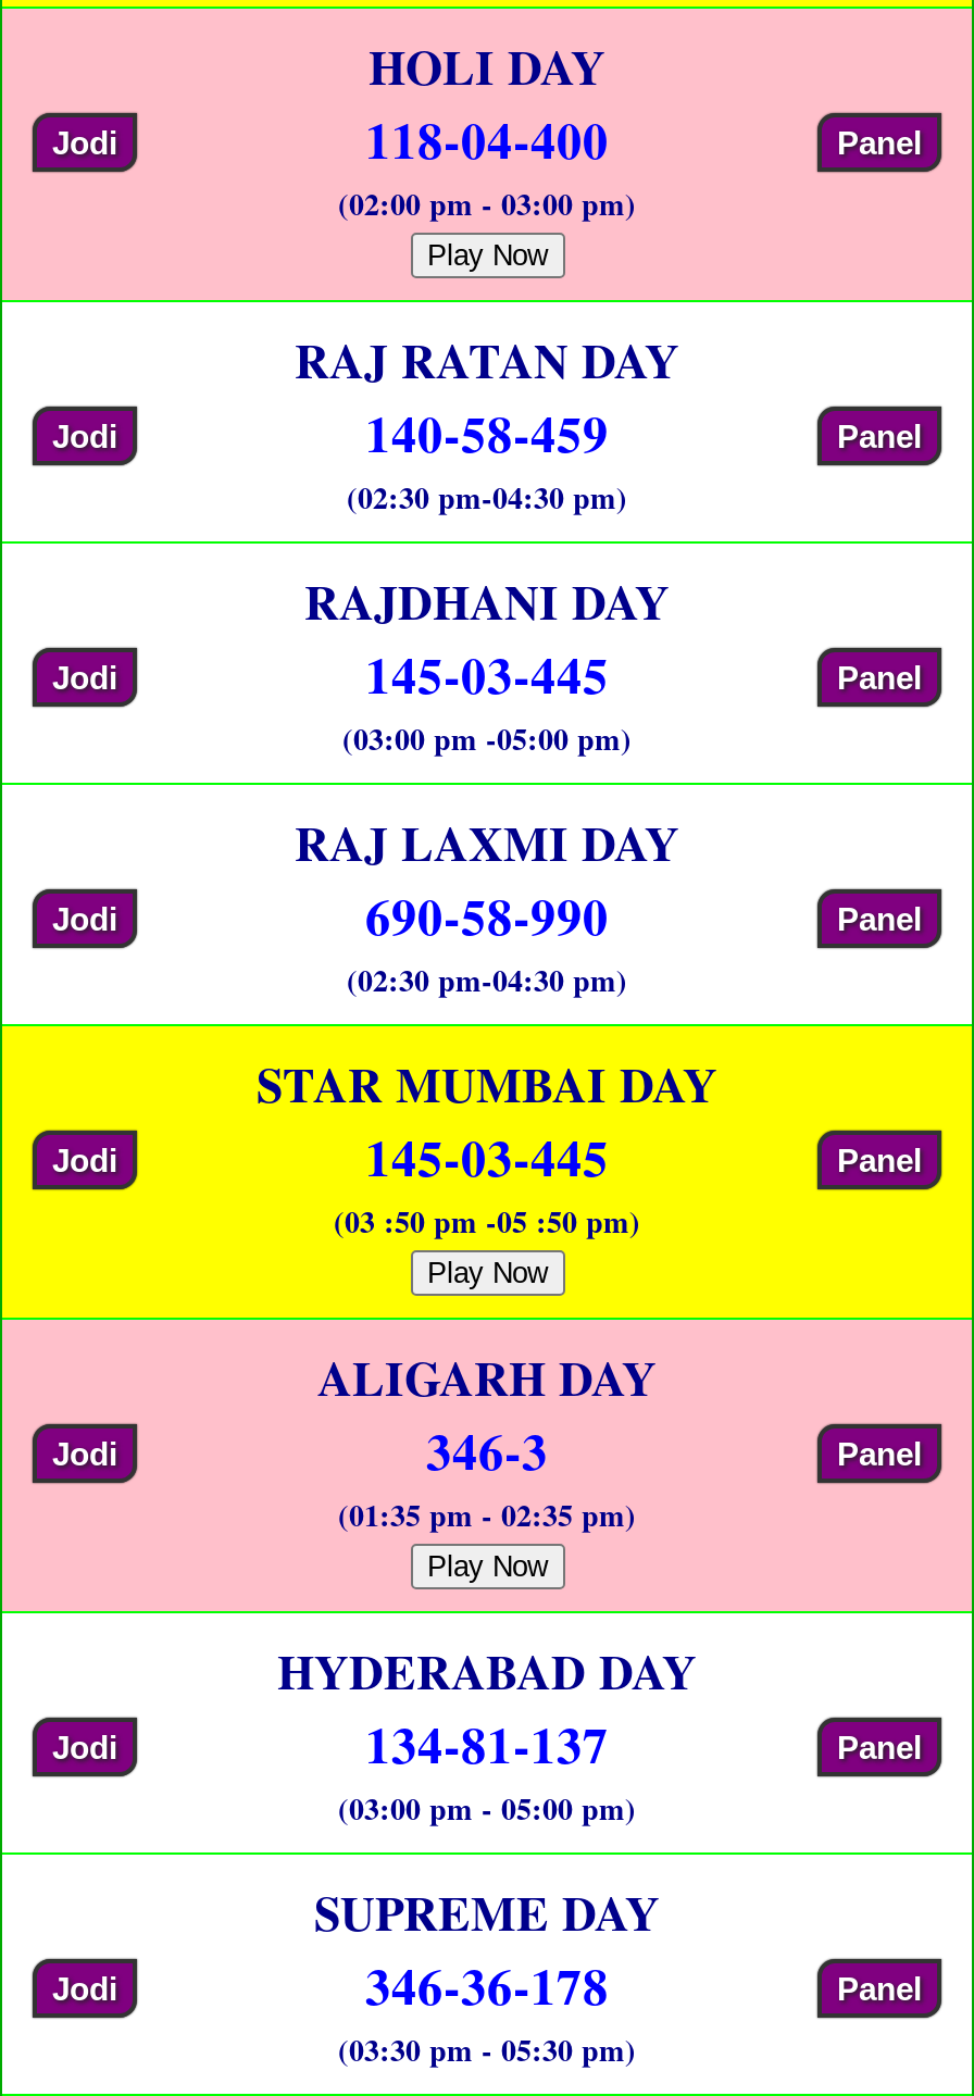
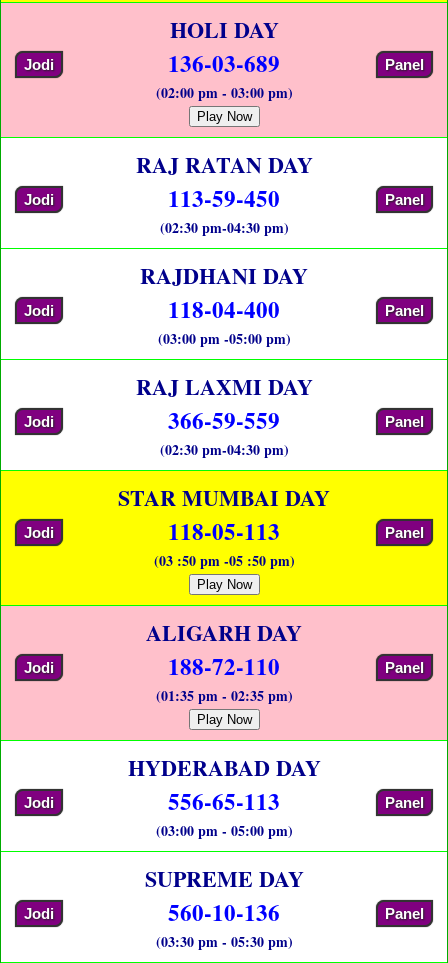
[365,102,609,176] 118-04-400 -> [168,46,280,80] 136-03-689
[365,395,609,469] 140-58-459 -> [168,181,280,215] 113-59-450
[365,637,609,711] 145-03-445 -> [168,292,280,326] 118-04-400
[365,878,609,952] 690-58-990 -> [168,403,280,437] 366-59-559
[365,1119,609,1193] 145-03-445 -> [168,514,280,548] 118-05-113
[426,1413,548,1487] 346-3 -> [168,649,280,683] 188-72-110
[365,1706,609,1780] 134-81-137 -> [168,784,280,818] 556-65-113
[365,1948,609,2022] 346-36-178 -> [168,895,280,929] 560-10-136

